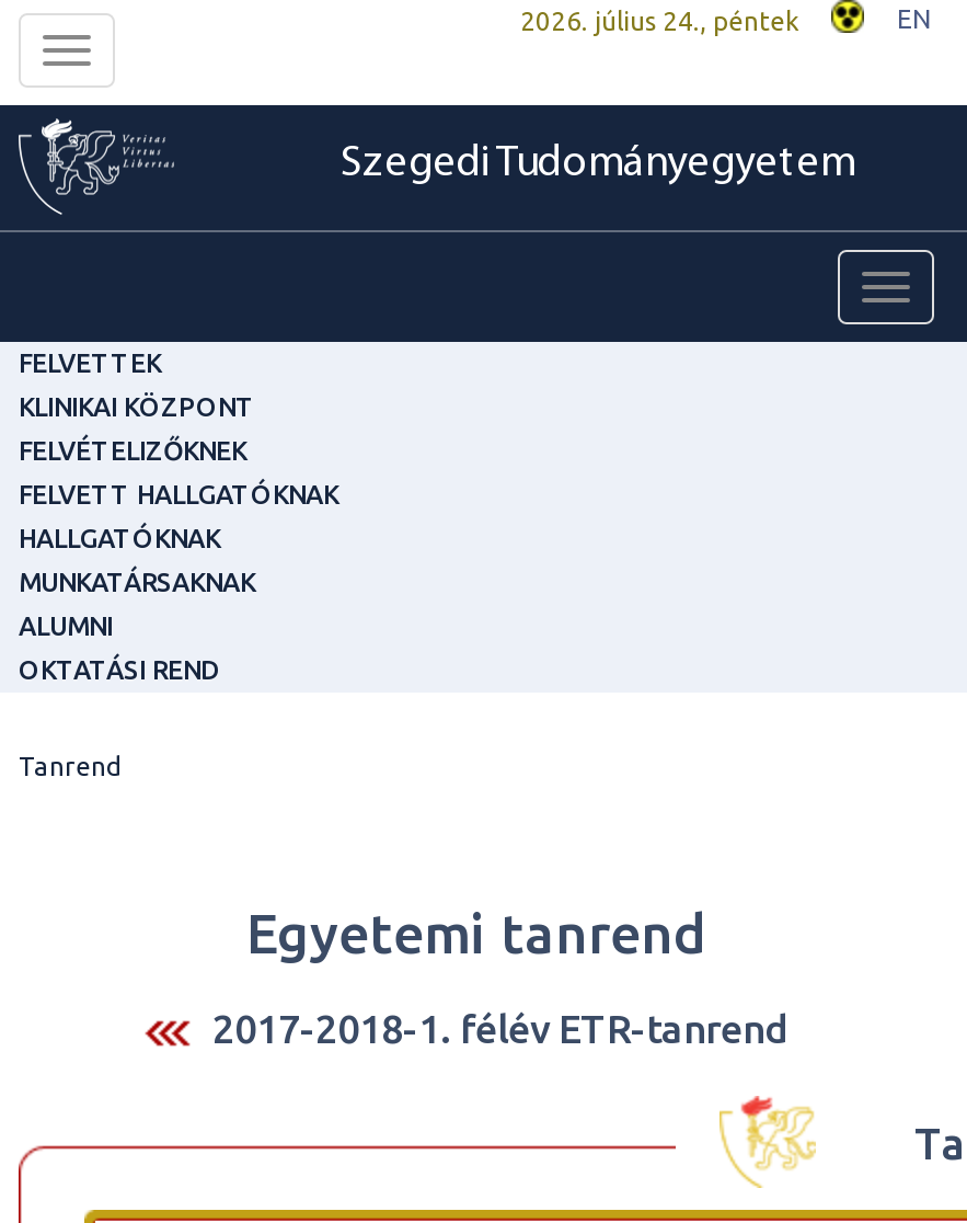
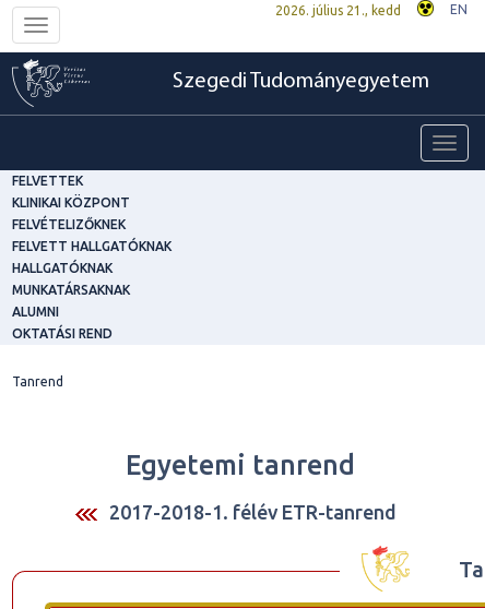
[520,7,798,35] 2026. július 24., péntek -> [275,3,401,17] 2026. július 21., kedd

